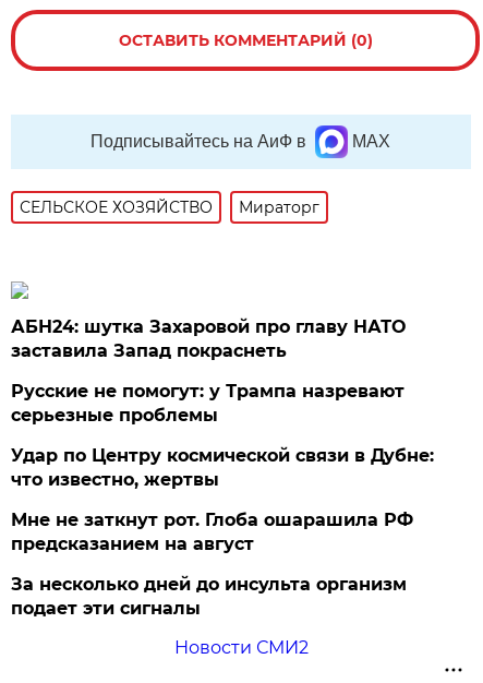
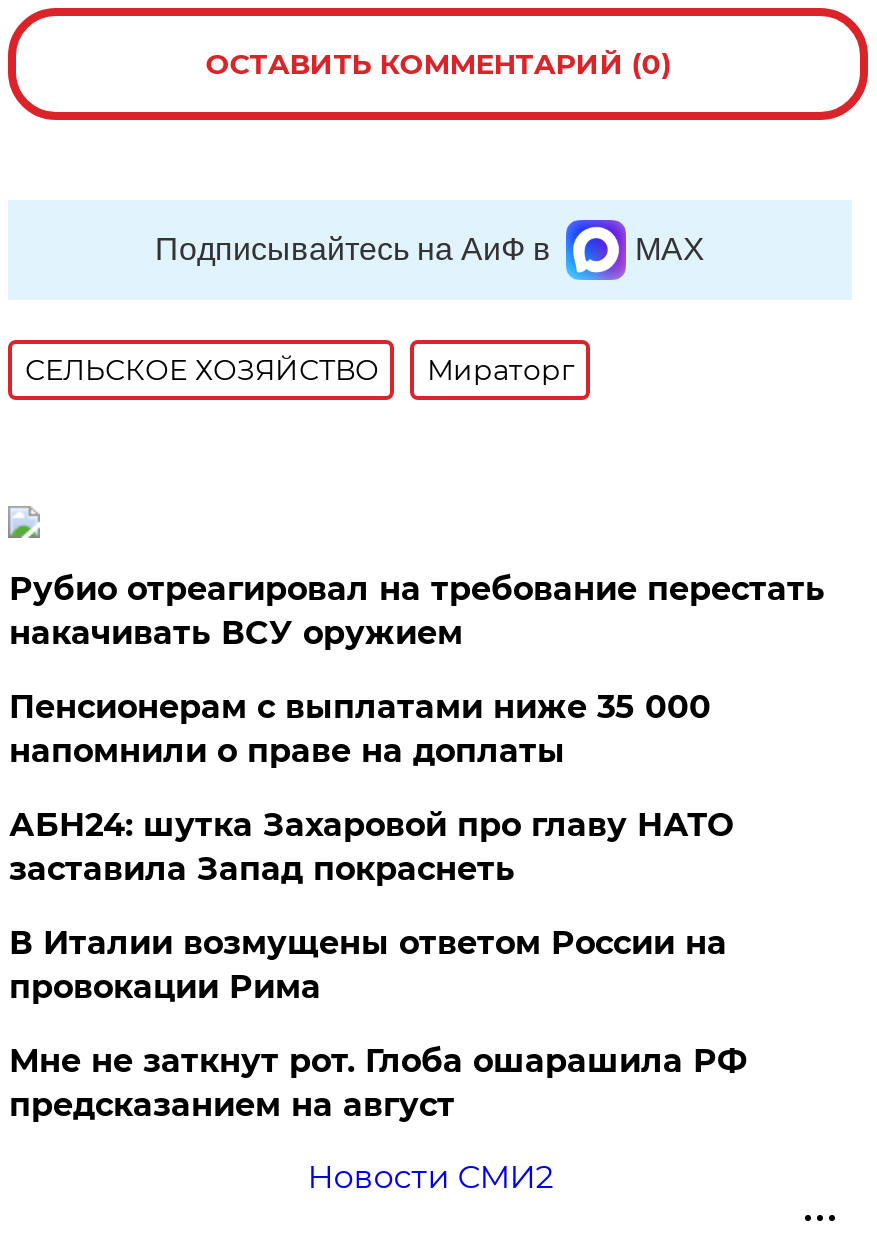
none -> [9,570,825,770] Рубио отреагировал на требование перестать | накачивать ВСУ оружием | Пенсионерам с выплатами ниже 35 000 | напомнили о праве на доплаты
moved [11,317,406,361] -> [9,806,733,888]: АБН24: шутка Захаровой про главу НАТО | заставила Запад покраснеть
[11,381,434,490] Русские не помогут: у Трампа назревают | серьезные проблемы | Удар по Центру космической связи в Дубне: | что известно, жертвы -> [9,924,727,1006] В Италии возмущены ответом России на | провокации Рима
moved [11,510,414,554] -> [9,1042,747,1124]: Мне не заткнут рот. Глоба ошарашила РФ | предсказанием на август
[11,574,407,619] За несколько дней до инсульта организм | подает эти сигналы -> none

